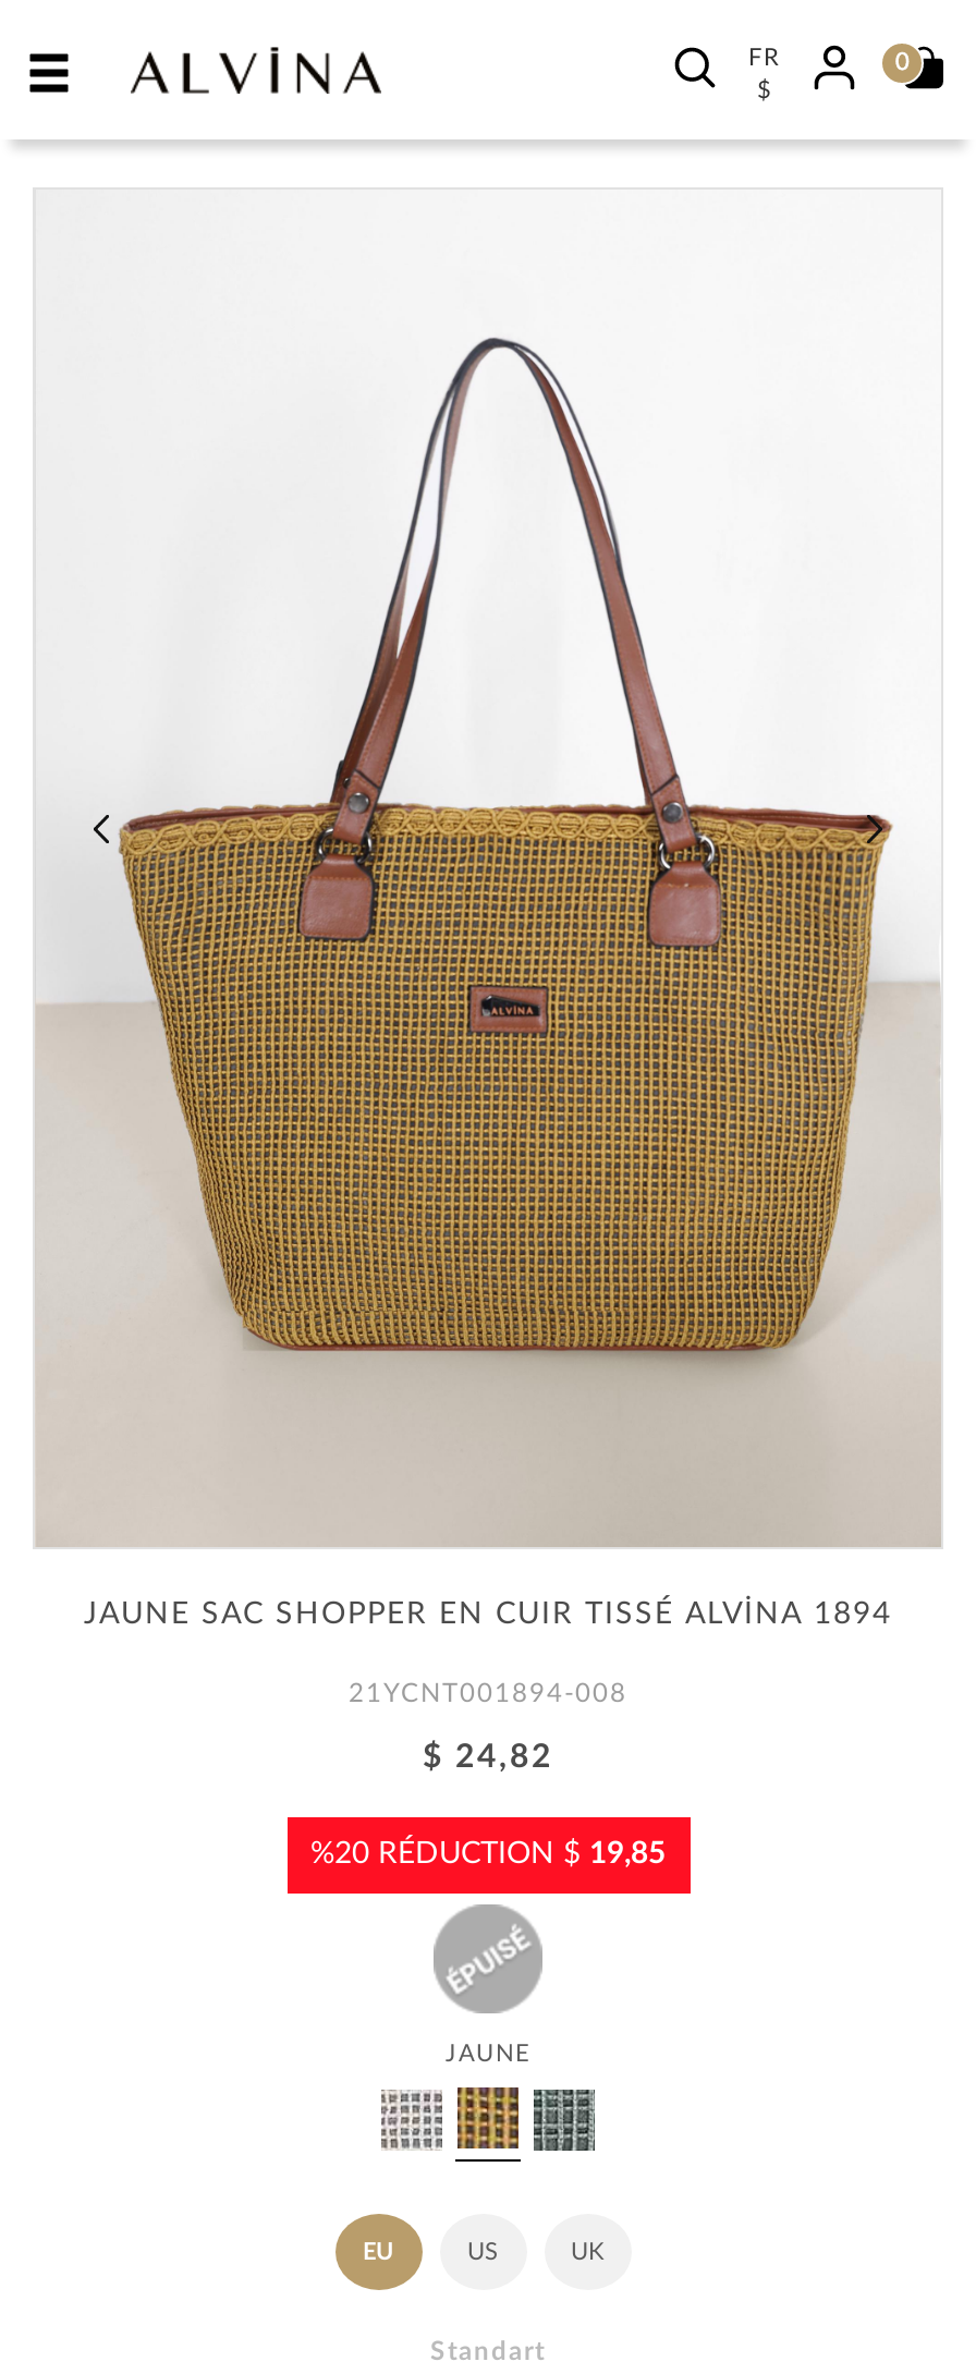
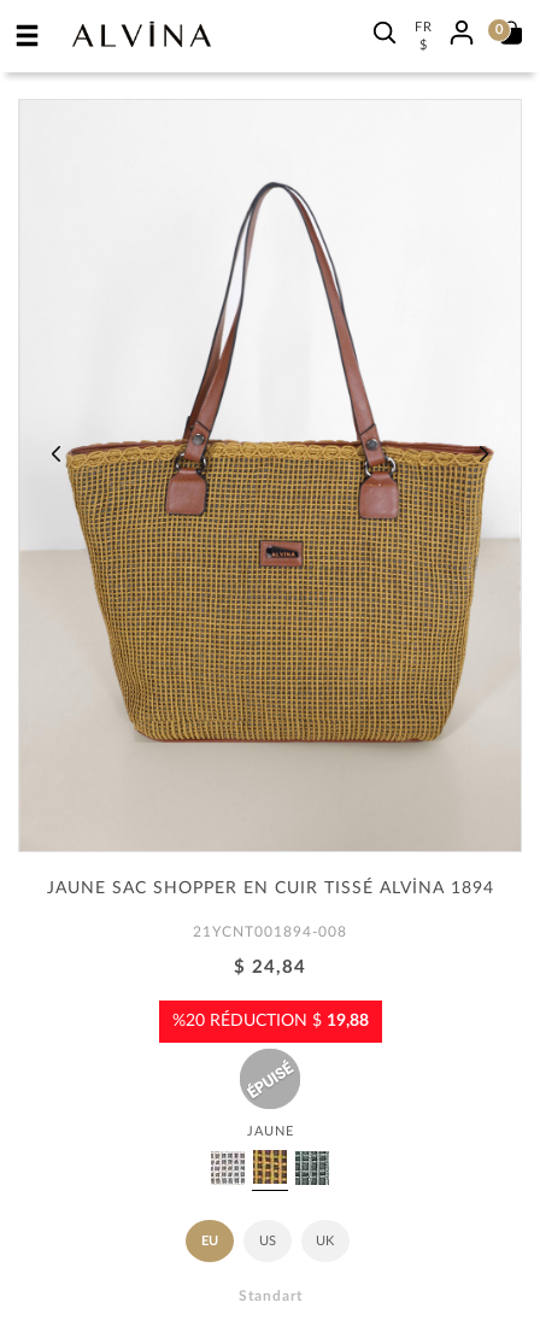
[423,1742,553,1775] $ 24,82 -> [234,959,306,977] $ 24,84
[310,1840,666,1871] %20 RÉDUCTION $19,85 -> [172,1013,368,1030] %20 RÉDUCTION $19,88

